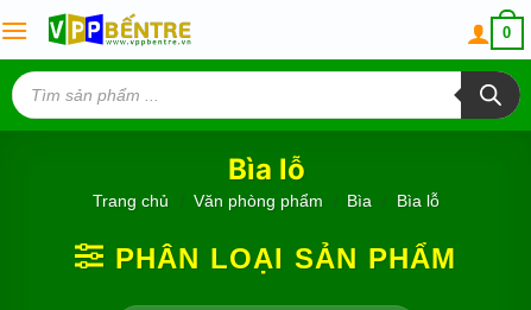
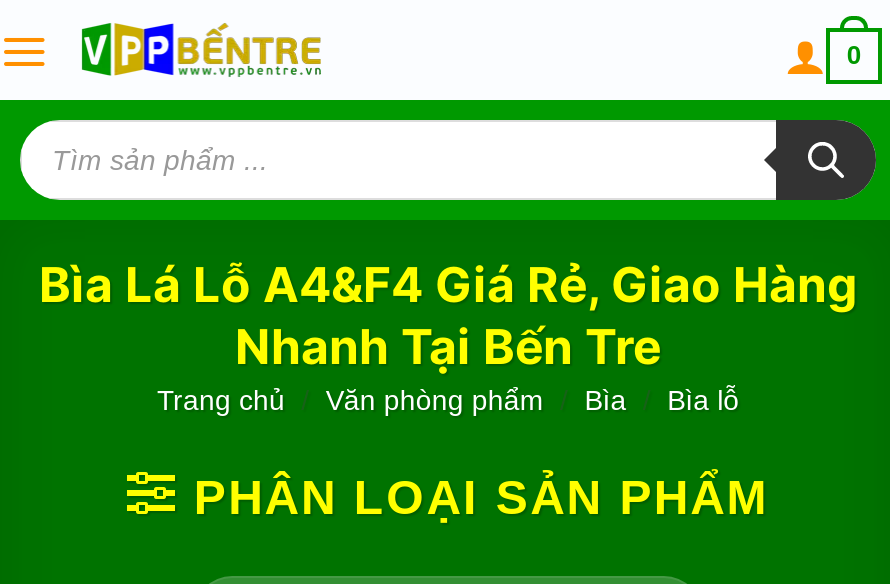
[227,152,305,186] Bìa lỗ -> [39,256,857,376] Bìa Lá Lỗ A4&F4 Giá Rẻ, Giao Hàng | Nhanh Tại Bến Tre

